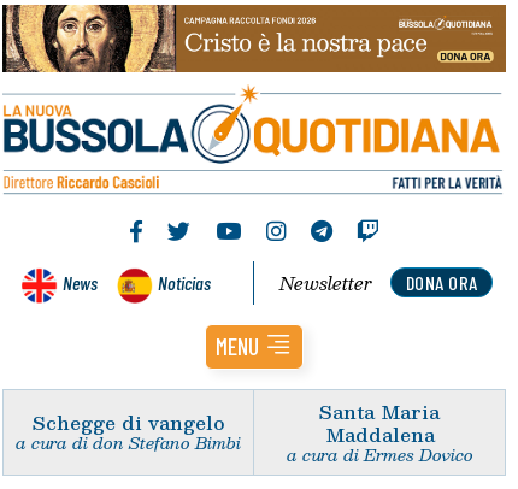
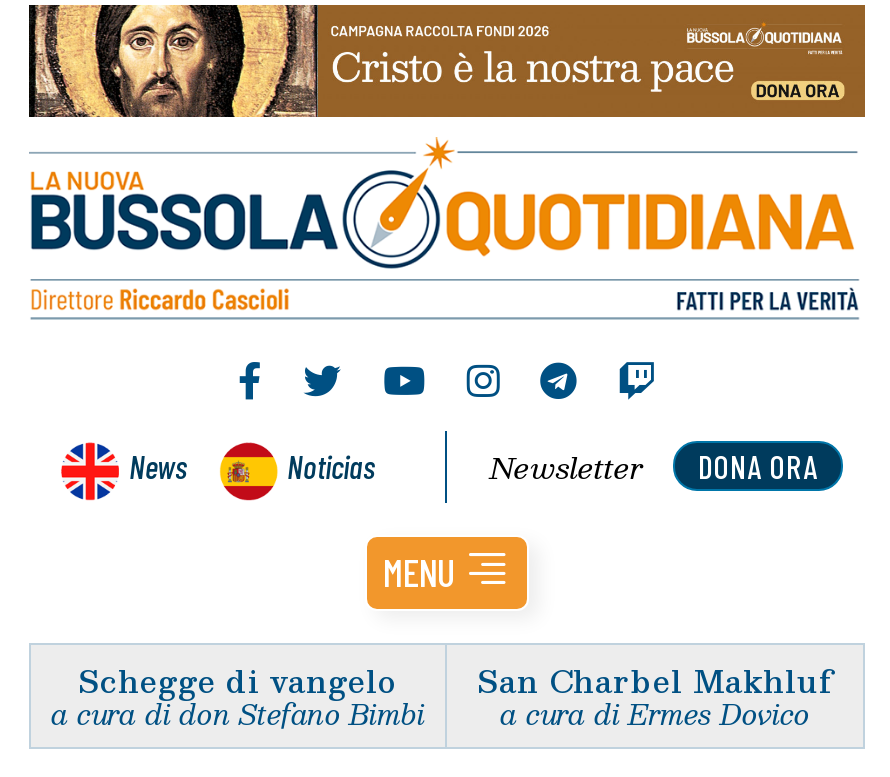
[319,396,440,449] Santa Maria | Maddalena -> [477,654,833,704] San Charbel Makhluf

